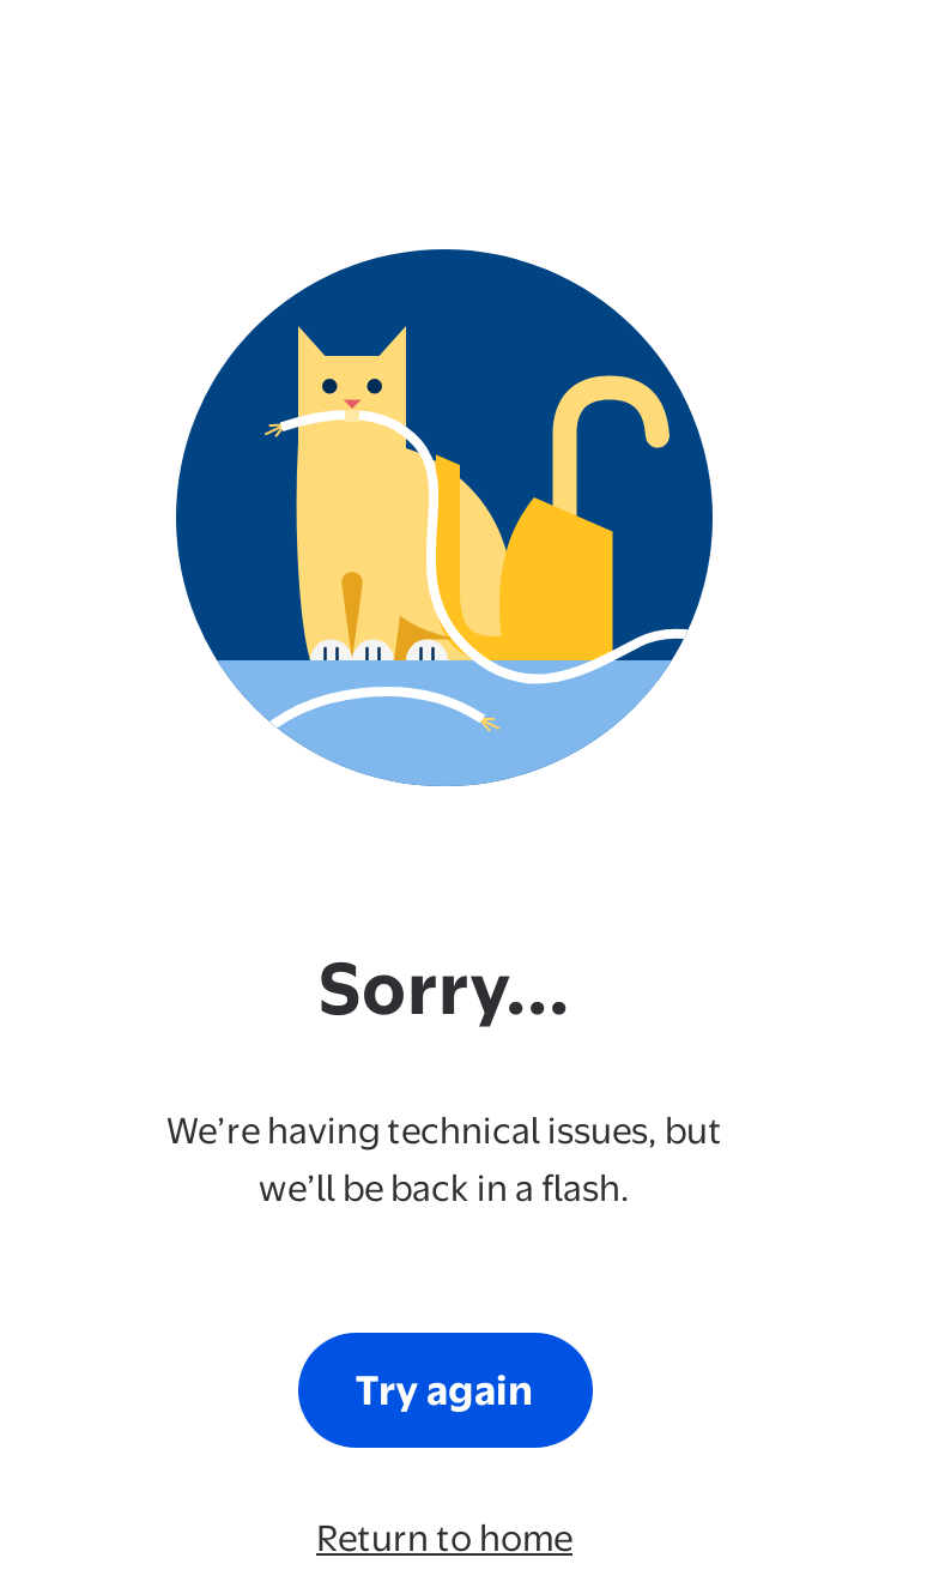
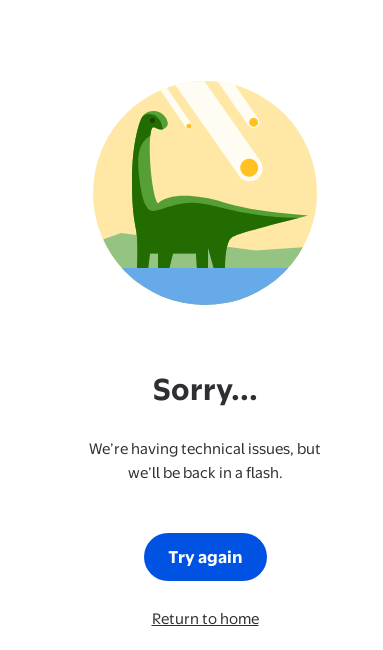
[174,247,715,733] [image] -> [93,81,317,282] [image]

